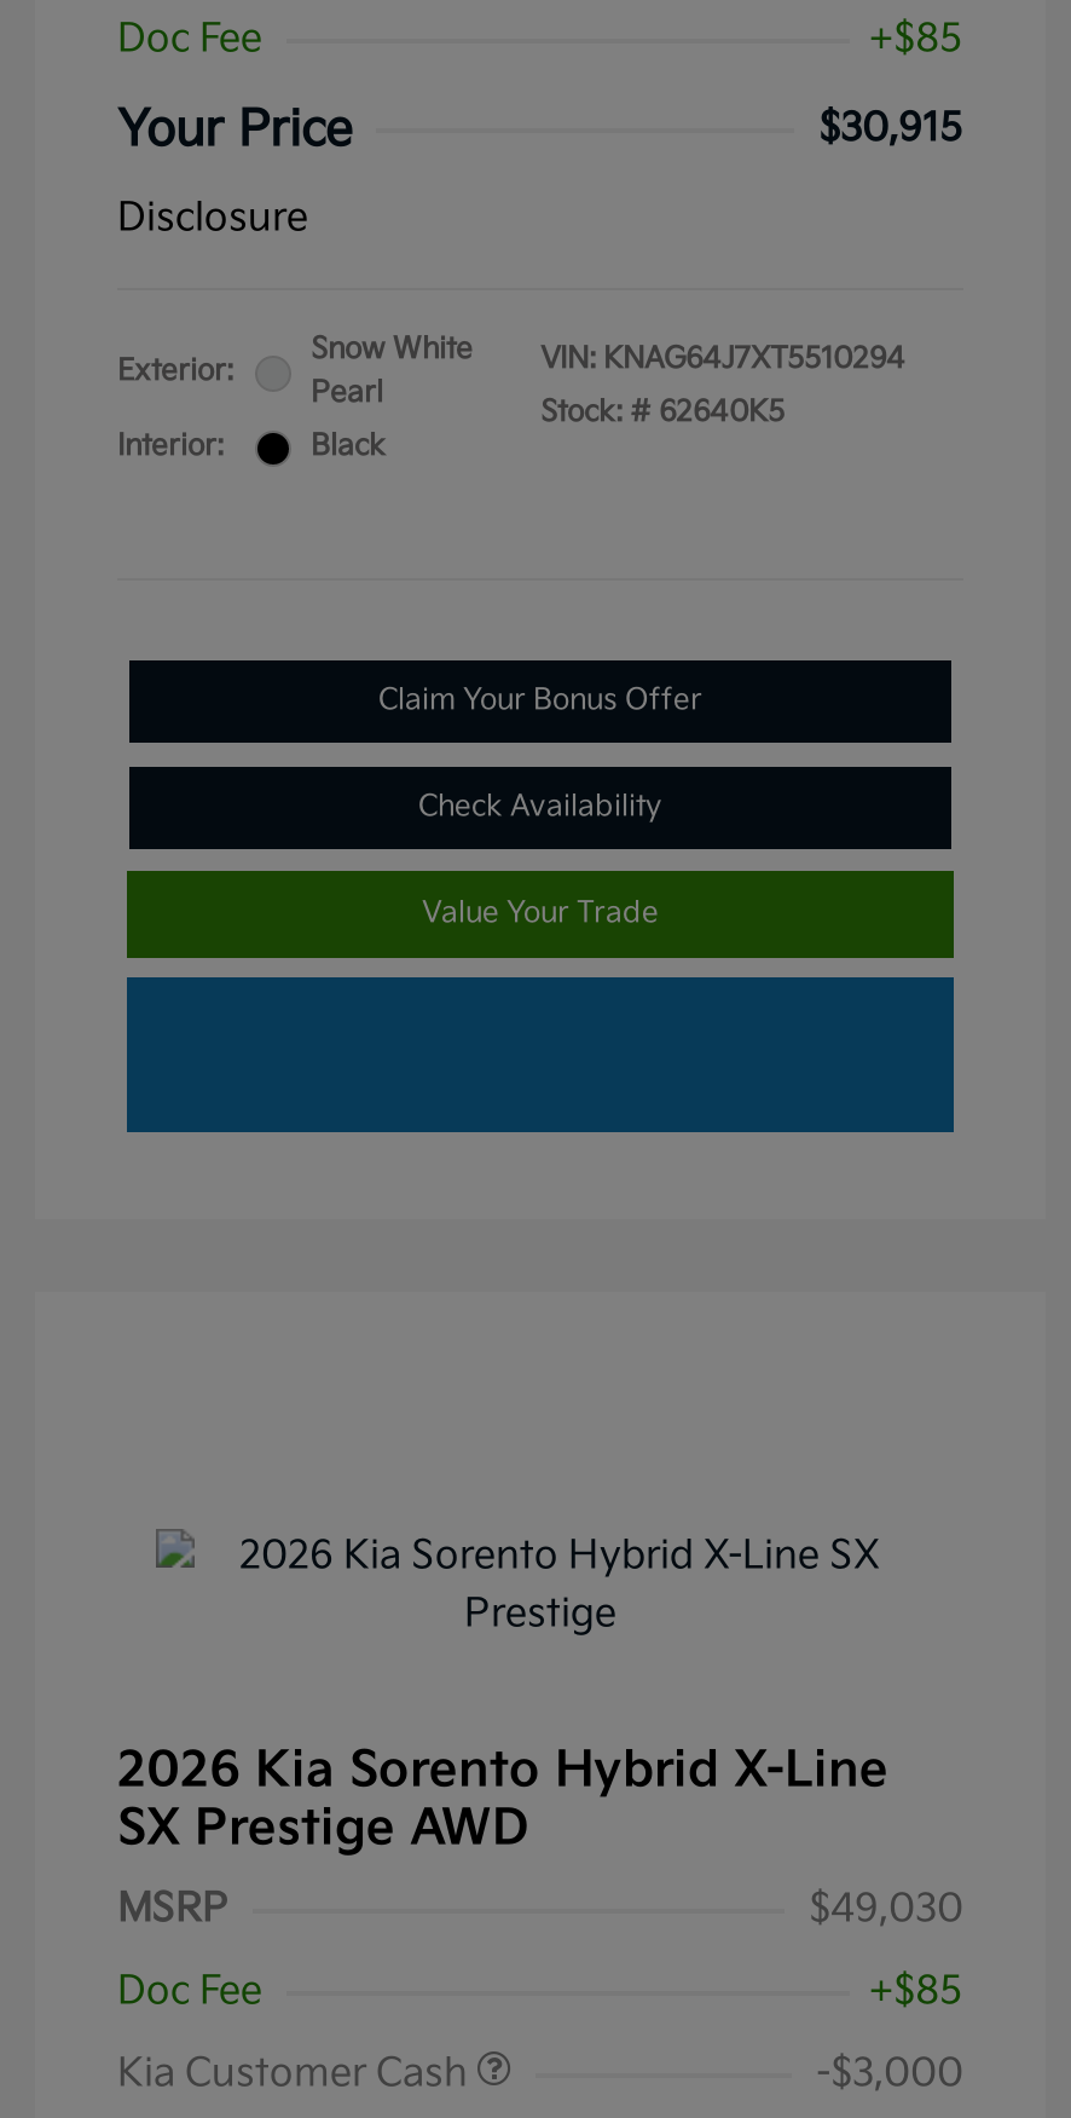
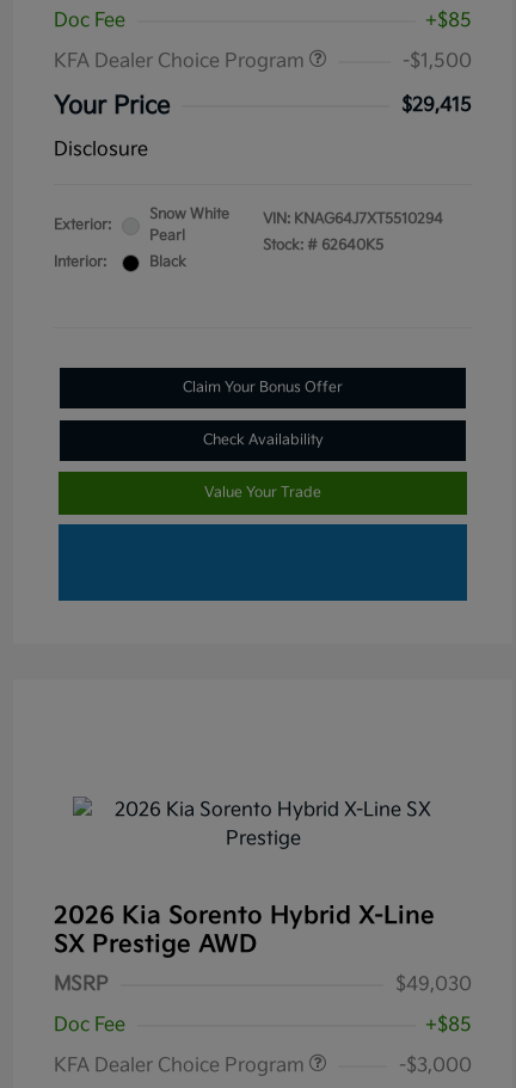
none -> [54,50,472,73] KFA Dealer Choice Program | -$1,500
[818,106,963,152] $30,915 -> [401,94,472,117] $29,415
[117,2051,477,2097] Kia Customer Cash -> [54,1055,309,1077] KFA Dealer Choice Program

